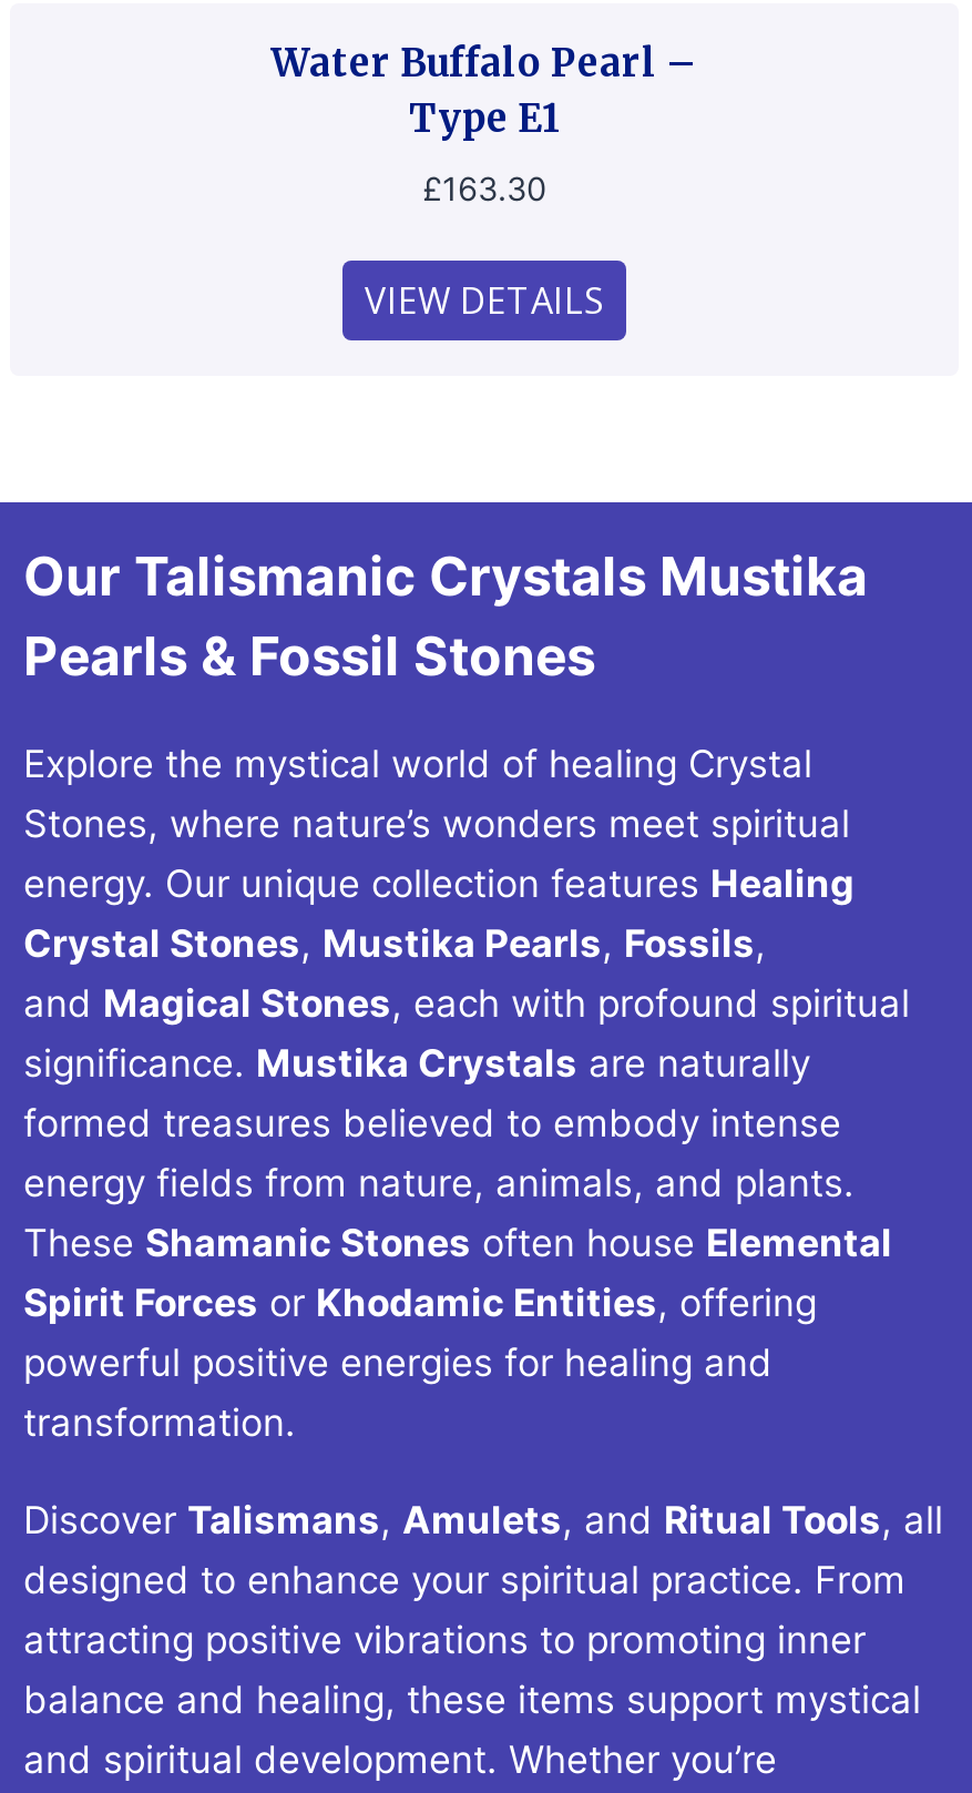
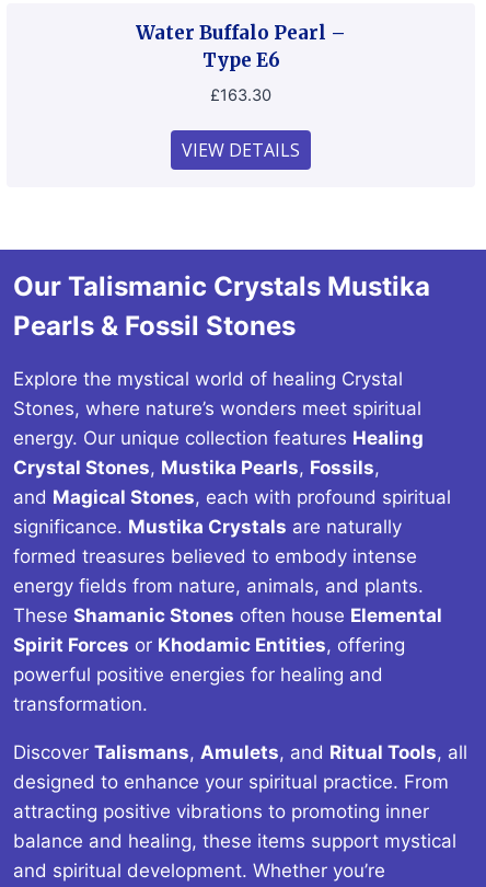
[409,94,560,143] Type E1 -> [202,48,280,72] Type E6

